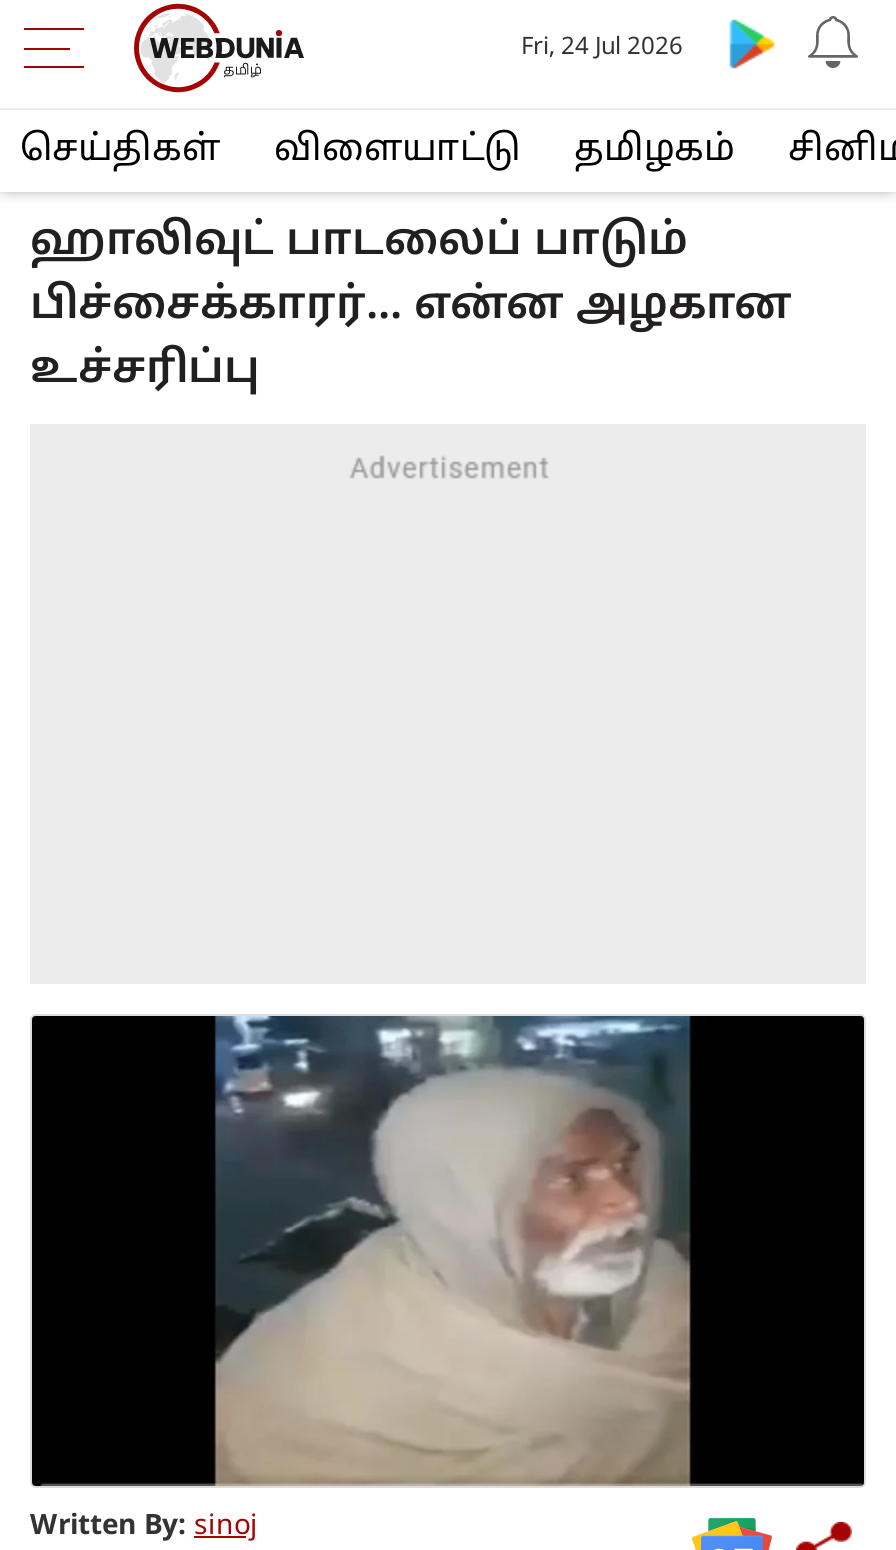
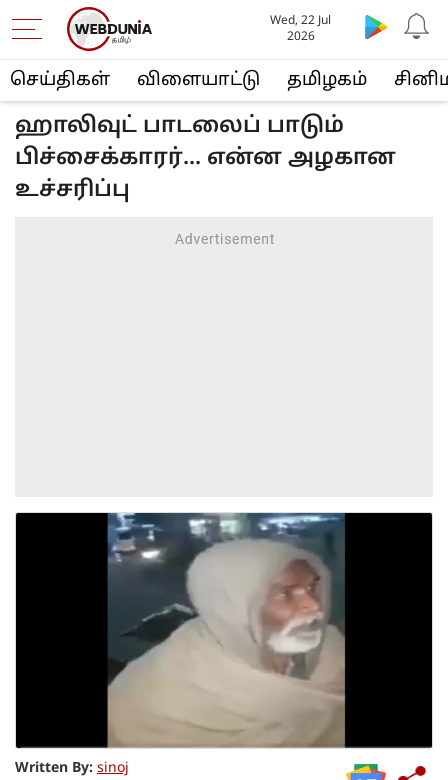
[521,34,683,62] Fri, 24 Jul 2026 -> [270,14,331,44] Wed, 22 Jul | 2026

